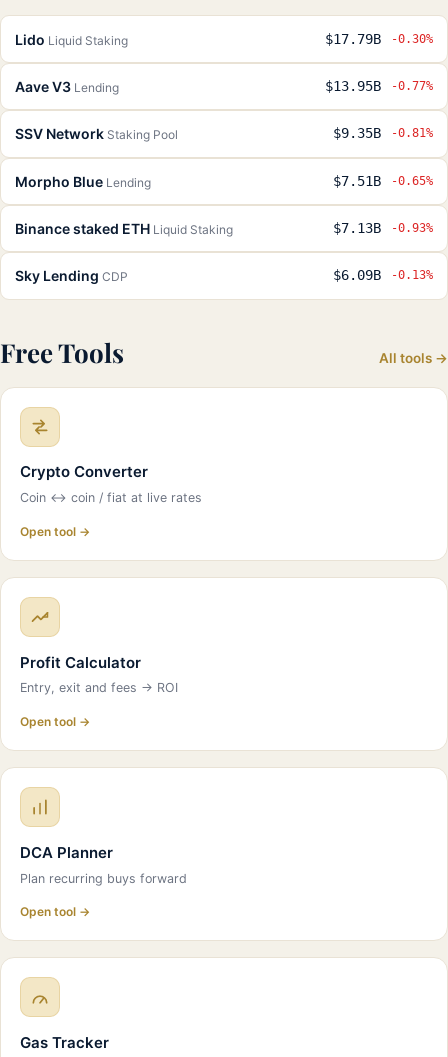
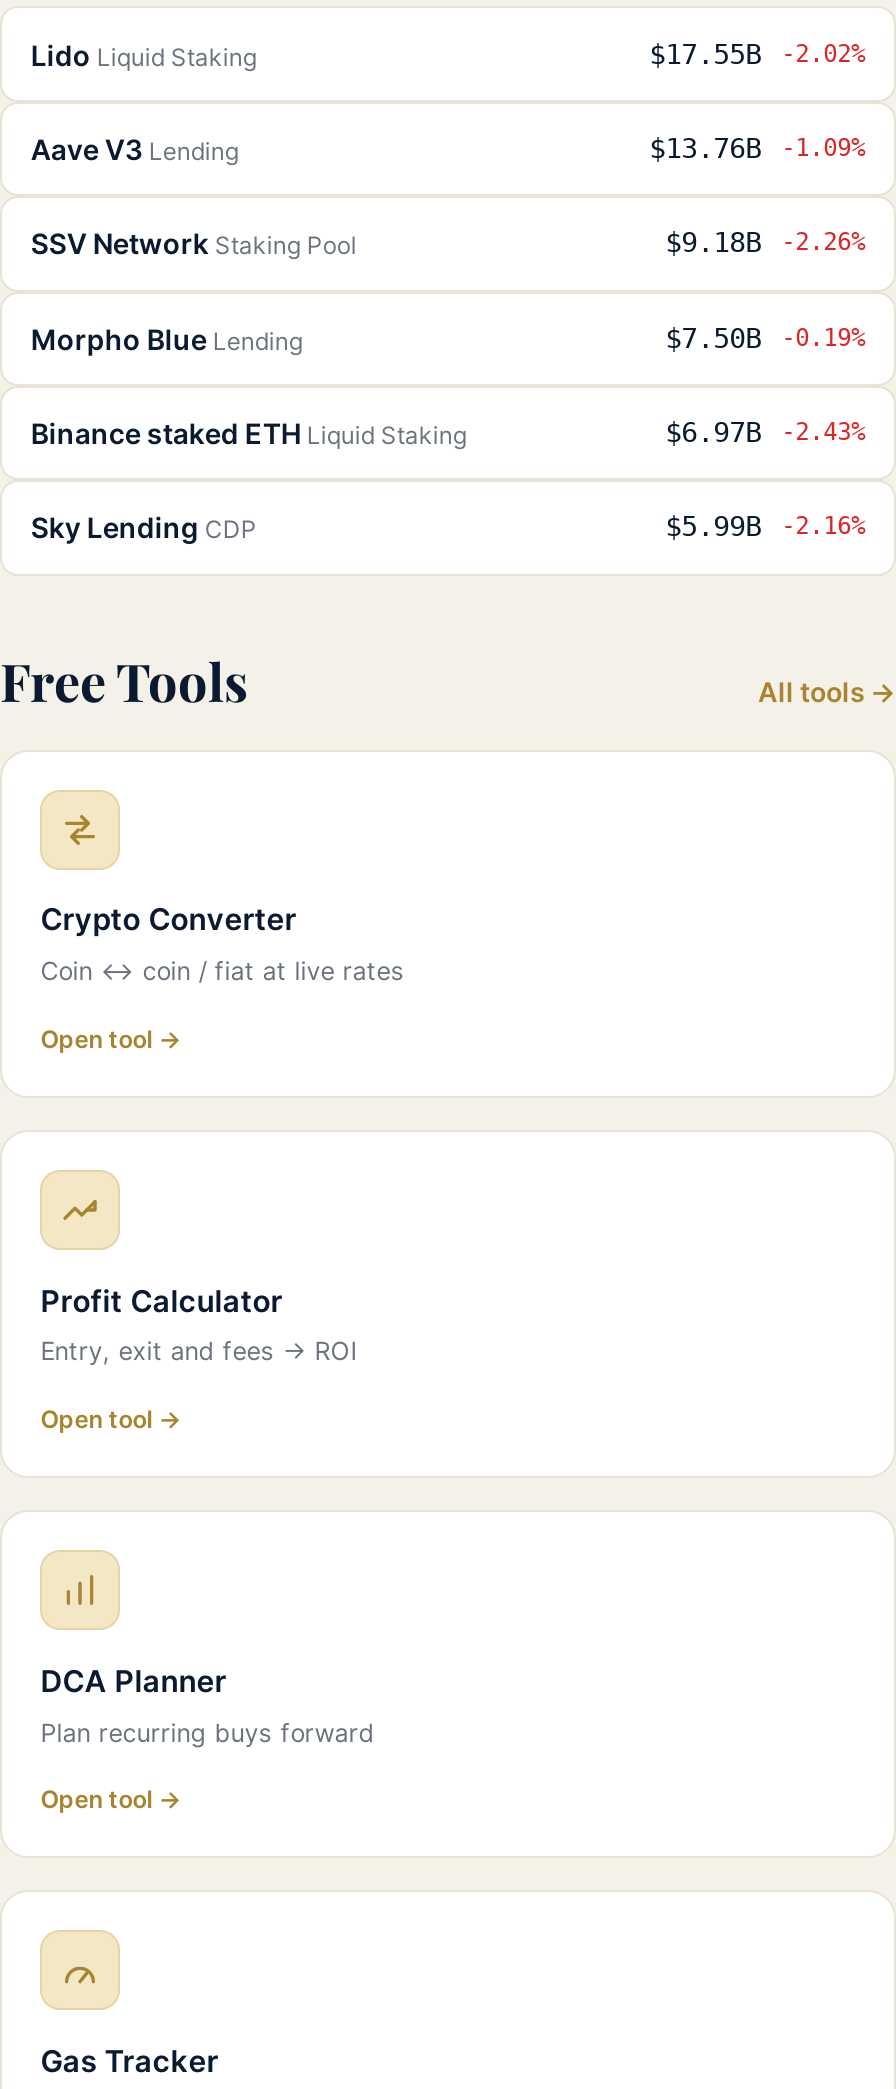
[325,31,433,47] $17.79B | -0.30% -> [649,37,865,69] $17.55B | -2.02%
[325,78,433,94] $13.95B | -0.77% -> [649,132,865,164] $13.76B | -1.09%
[333,125,433,141] $9.35B | -0.81% -> [665,227,865,259] $9.18B | -2.26%
[333,173,433,189] $7.51B | -0.65% -> [665,321,865,353] $7.50B | -0.19%
[333,220,433,236] $7.13B | -0.93% -> [665,416,865,448] $6.97B | -2.43%
[333,267,433,283] $6.09B | -0.13% -> [665,511,865,543] $5.99B | -2.16%

